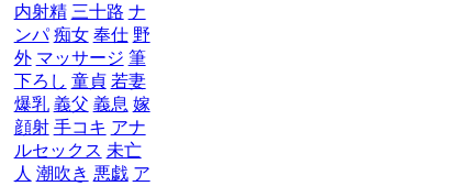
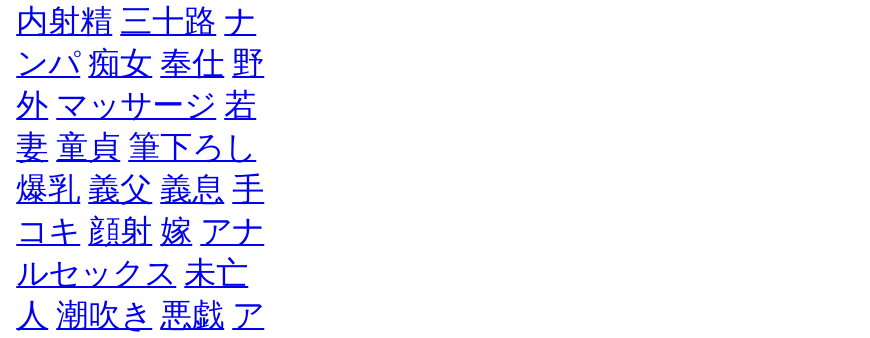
[14,49,150,137] 外 マッサージ 筆 | 下ろし 童貞 若妻 | 爆乳 義父 義息 嫁 | 顔射 手コキ アナ -> [16,89,264,249] 外 マッサージ 若 | 妻 童貞 筆下ろし | 爆乳 義父 義息 手 | コキ 顔射 嫁 アナ

